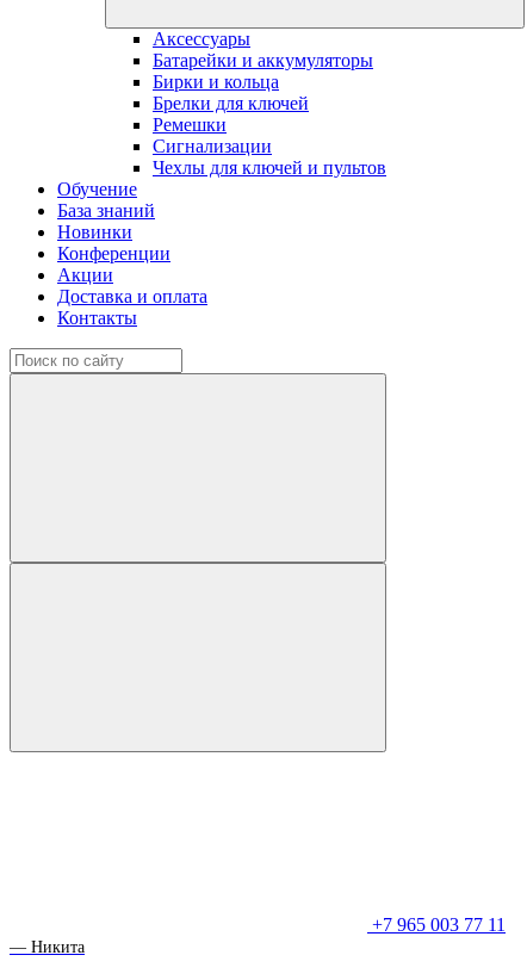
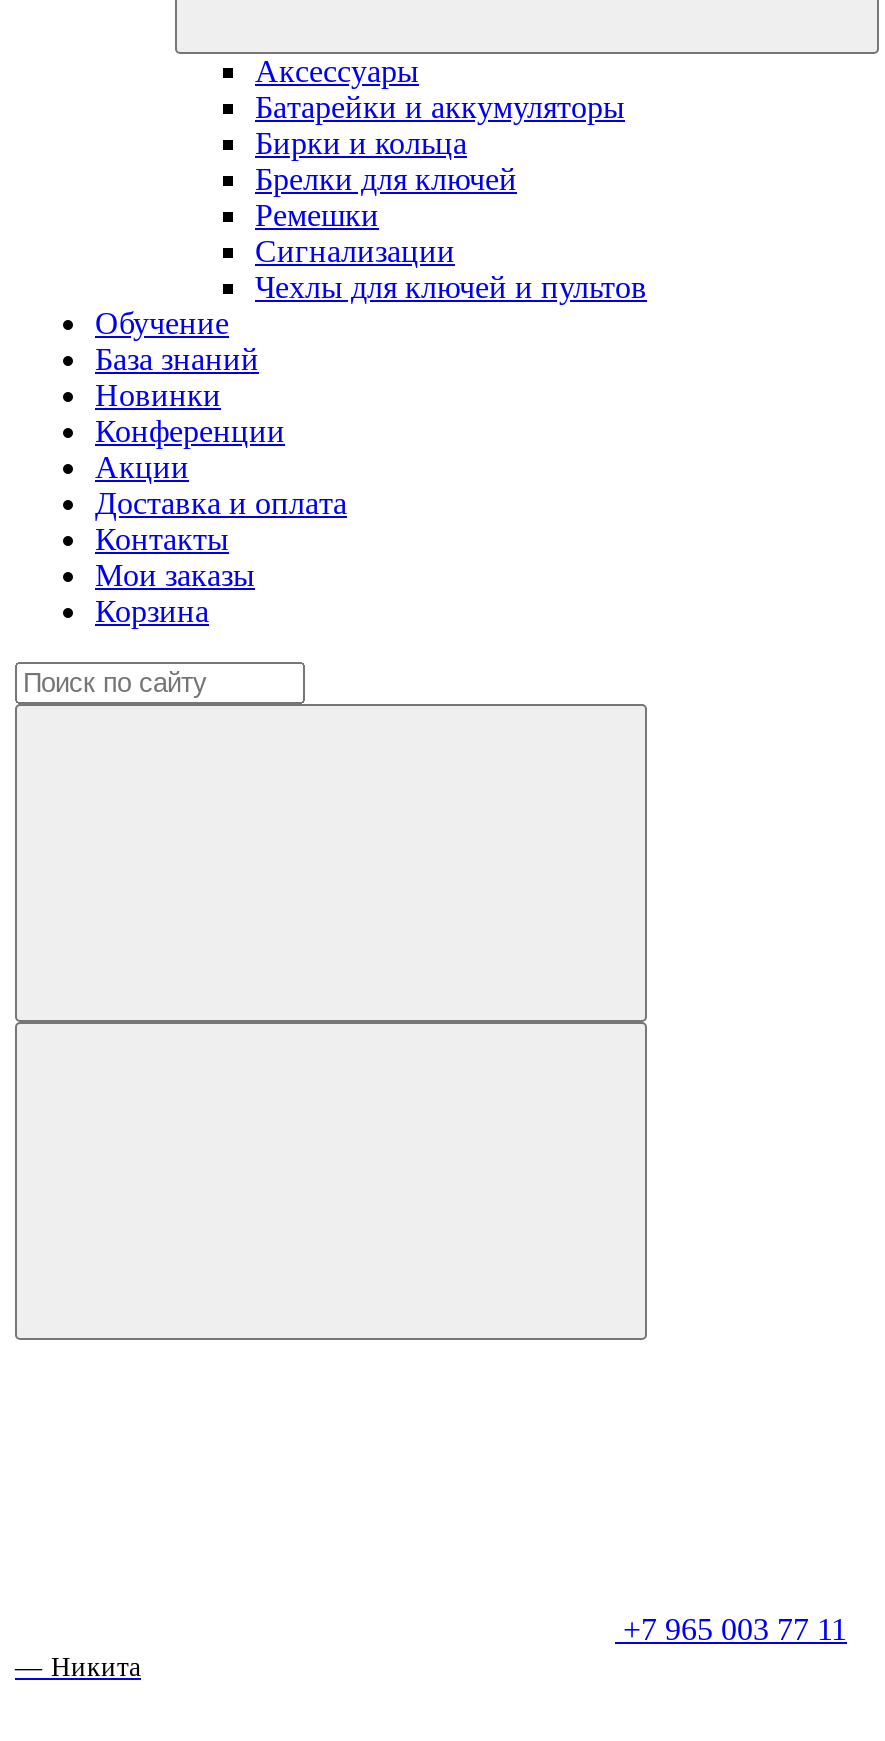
none -> [95,558,255,628] Мои заказы | Корзина

